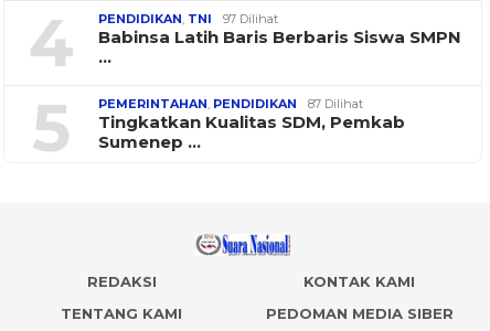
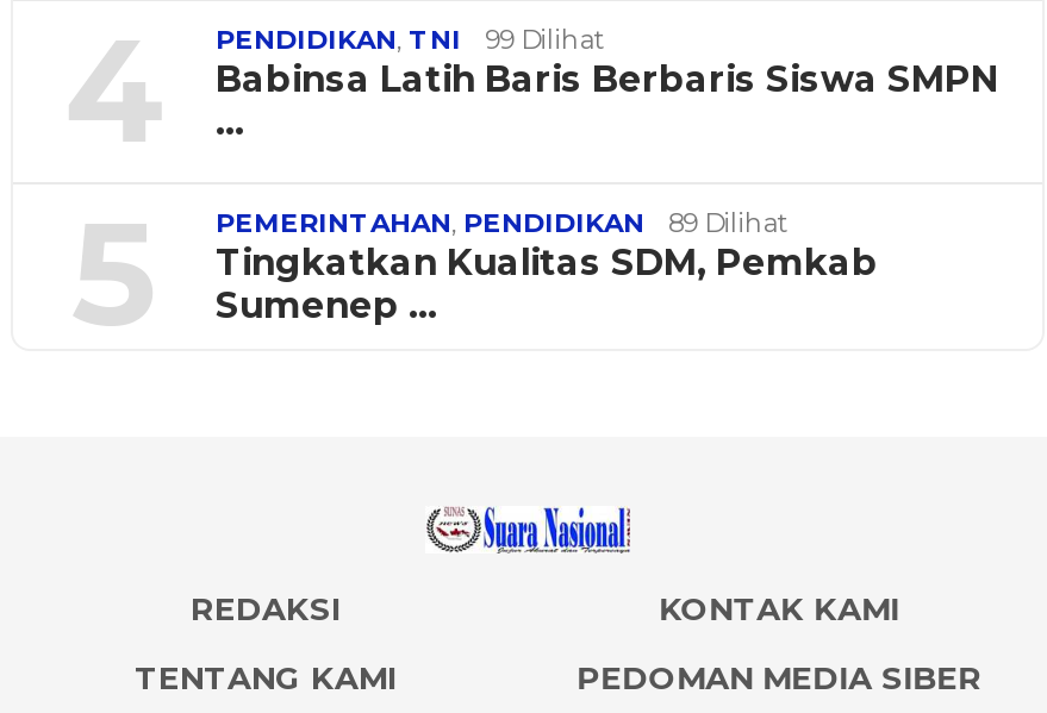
[223,11,278,26] 97 Dilihat -> [485,23,604,57] 99 Dilihat
[98,96,363,111] PEMERINTAHAN, PENDIDIKAN 87 Dilihat -> [216,207,787,240] PEMERINTAHAN, PENDIDIKAN 89 Dilihat

